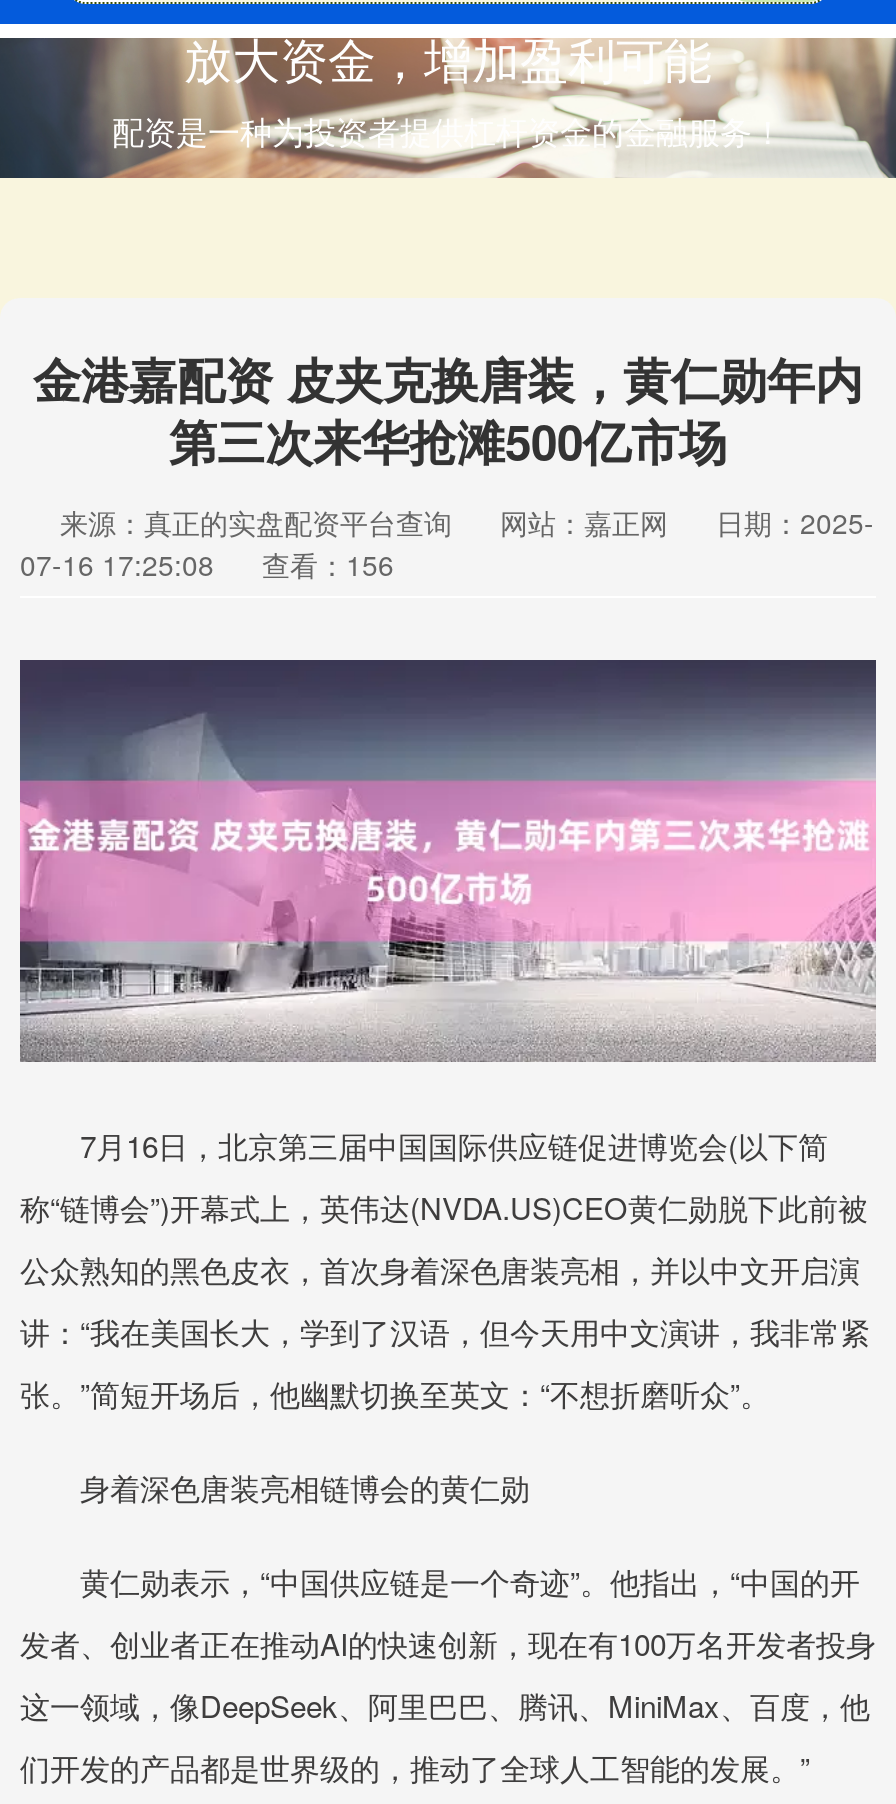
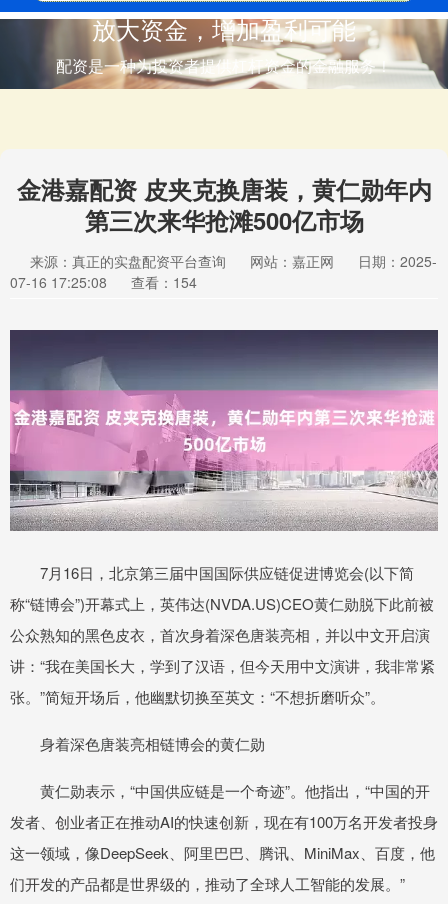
[20,544,394,584] 07-16 17:25:08 查看：156 -> [10,272,197,292] 07-16 17:25:08 查看：154

